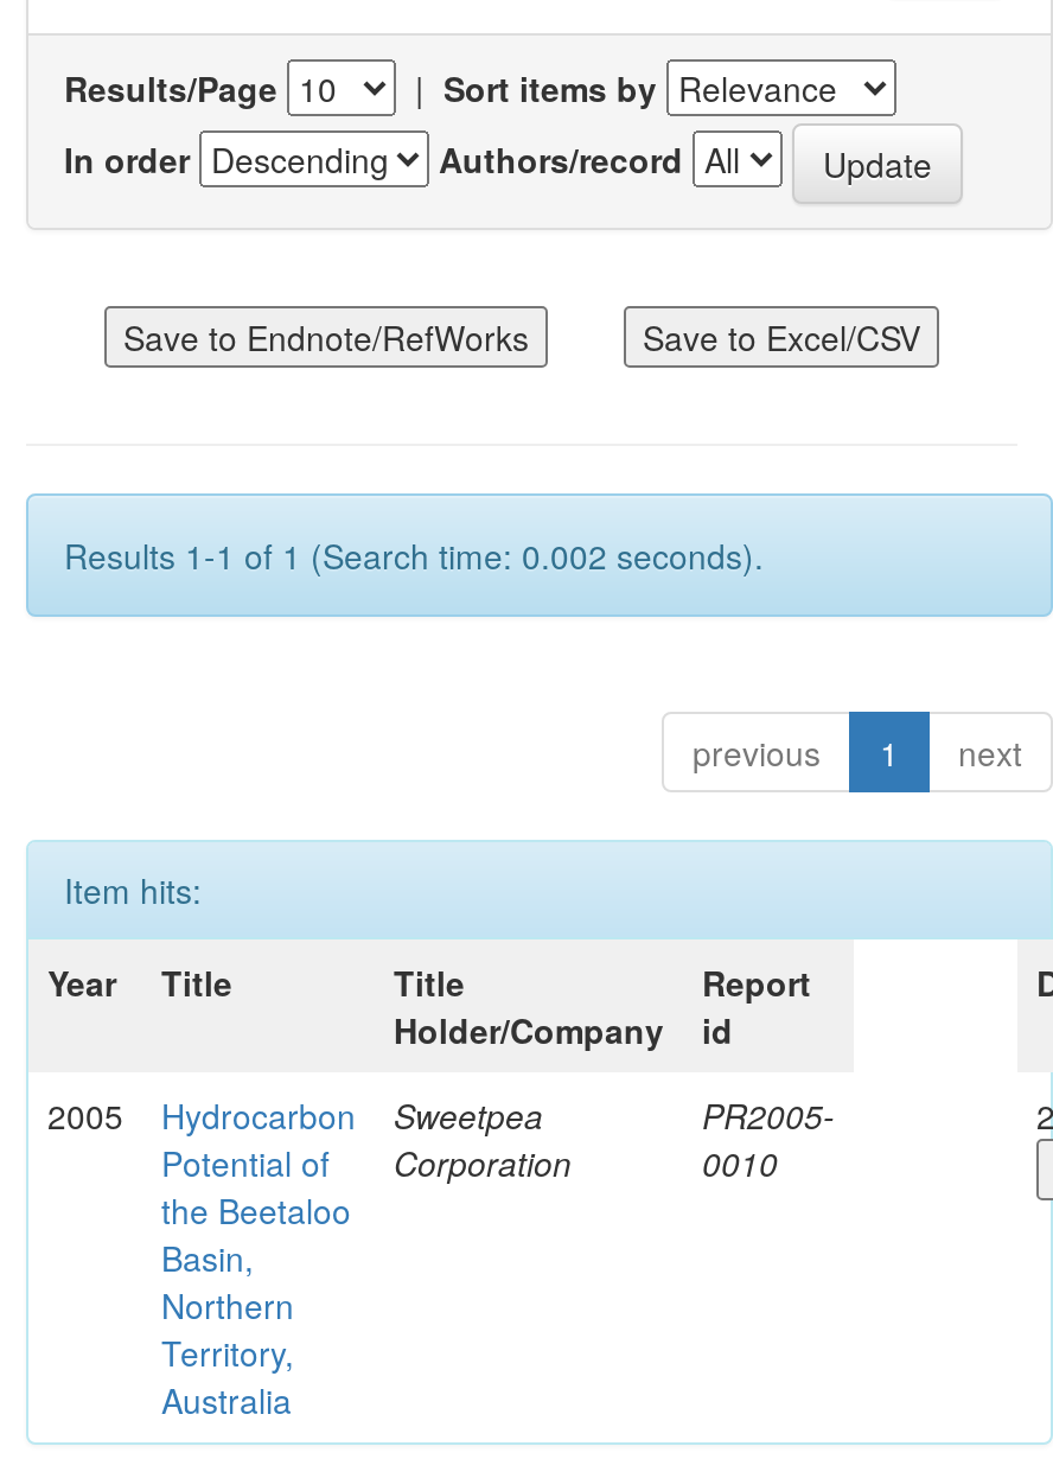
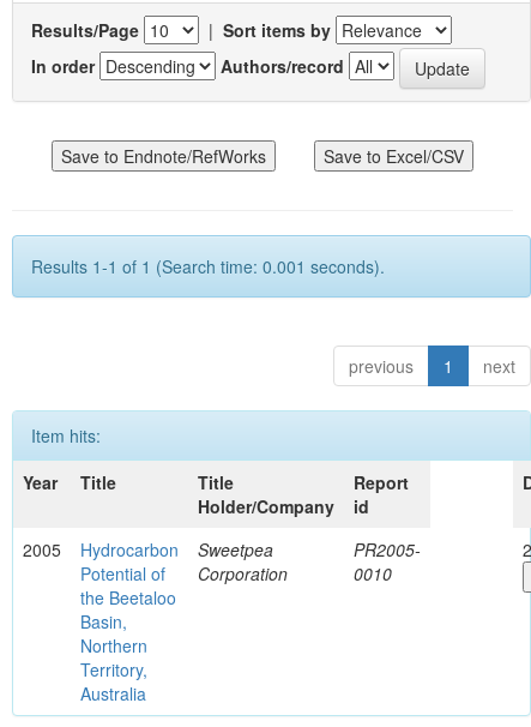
[64,531,764,579] Results 1-1 of 1 (Search time: 0.002 seconds). -> [31,254,385,278] Results 1-1 of 1 (Search time: 0.001 seconds).

